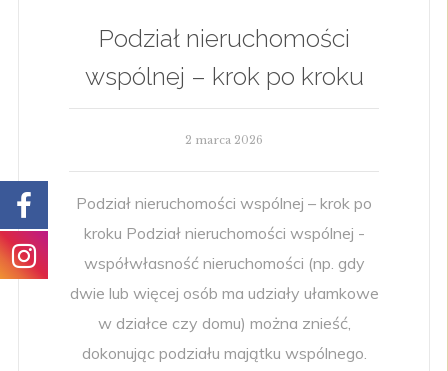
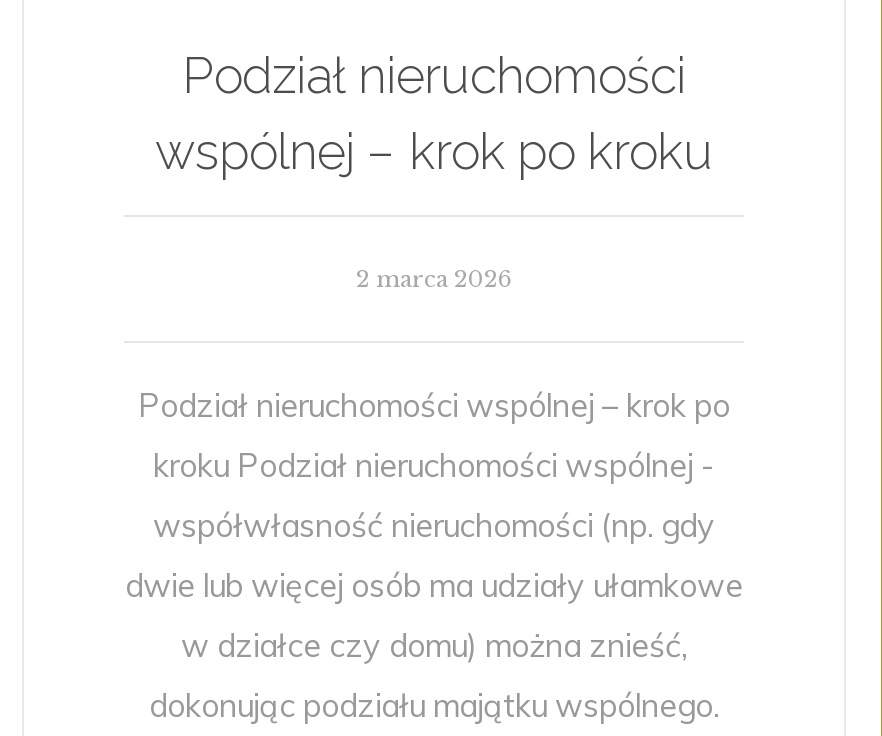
[3,180,49,280] [image] -> none

